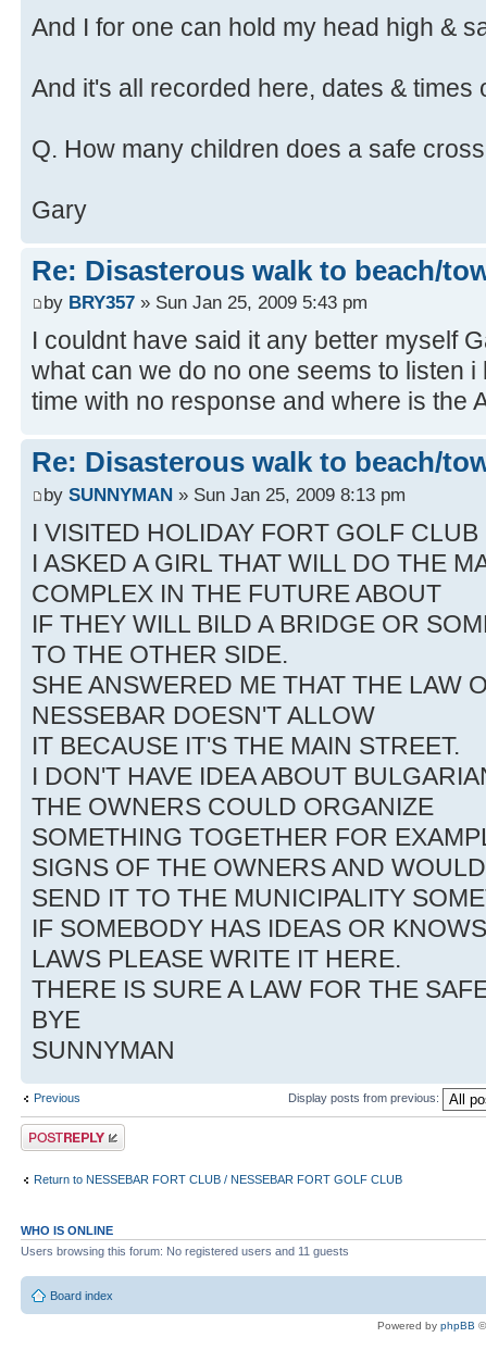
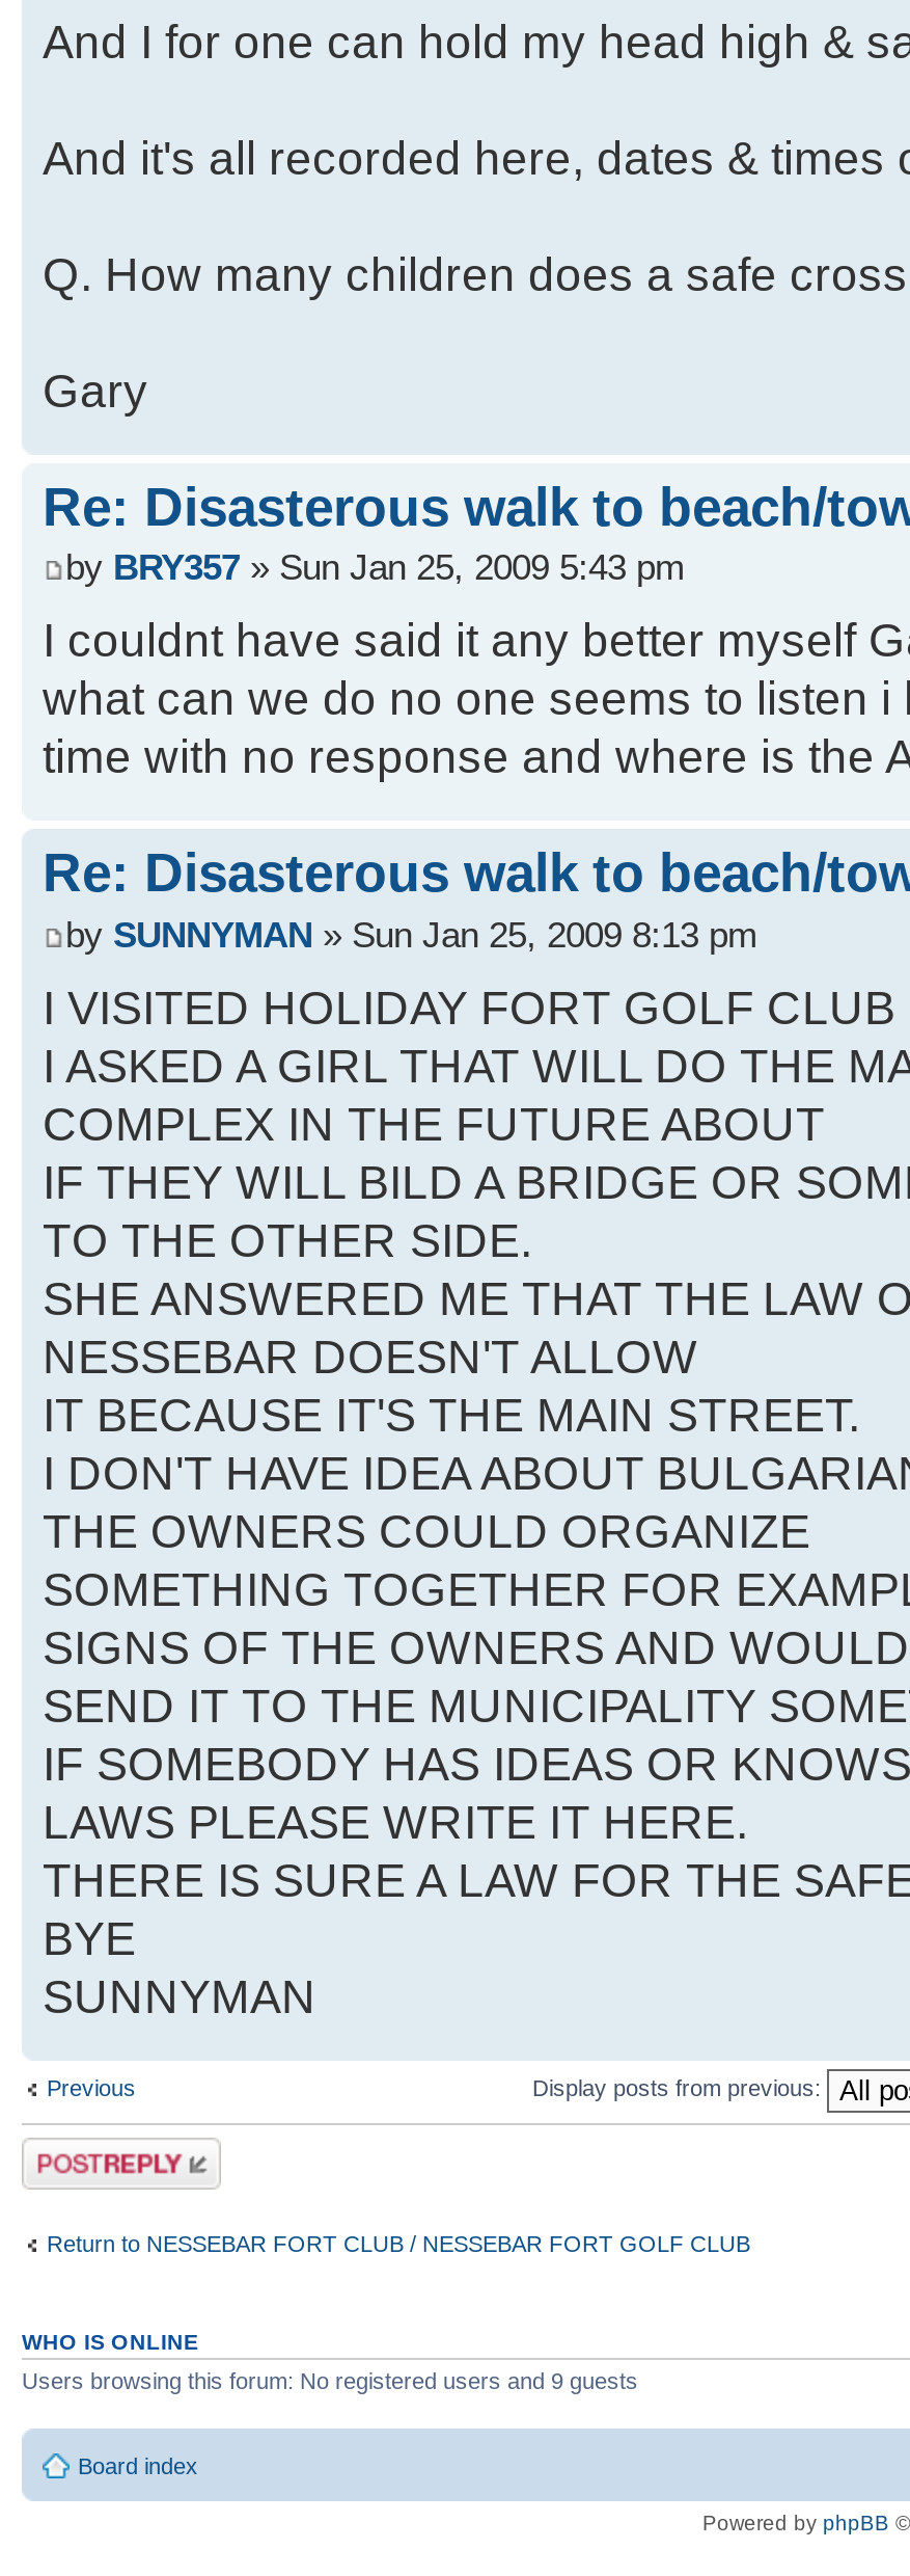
[21,1244,349,1257] Users browsing this forum: No registered users and 11 guests -> [22,2367,638,2392] Users browsing this forum: No registered users and 9 guests

